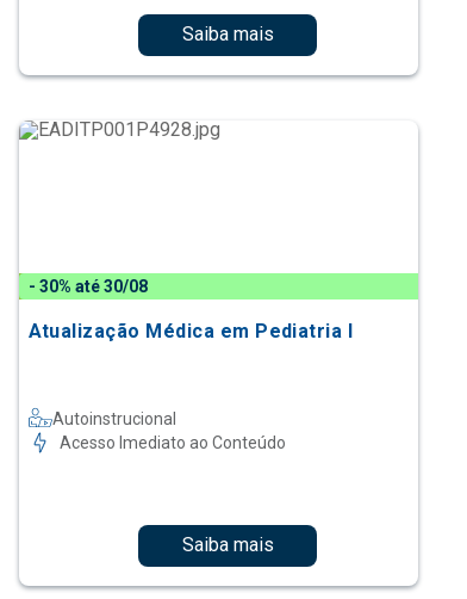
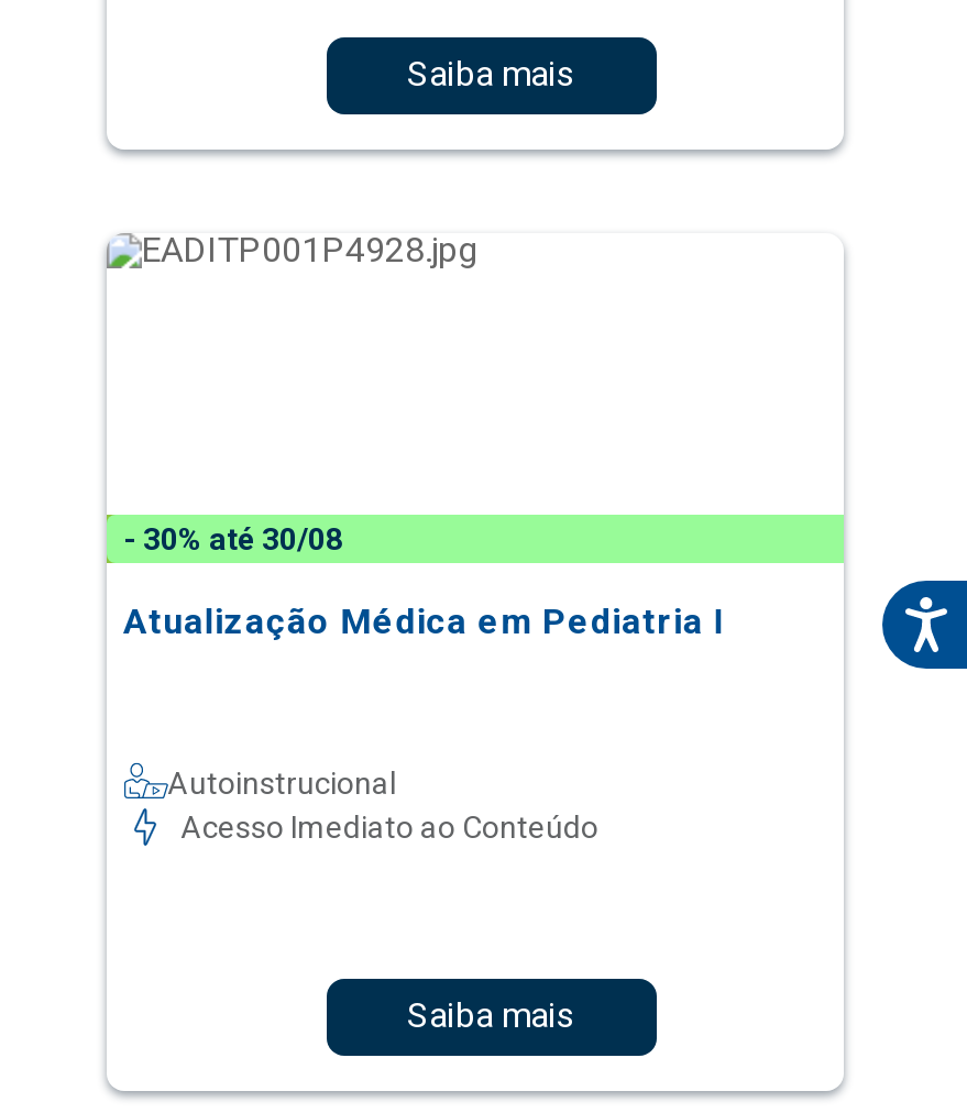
none -> [879,578,960,671] [image]

